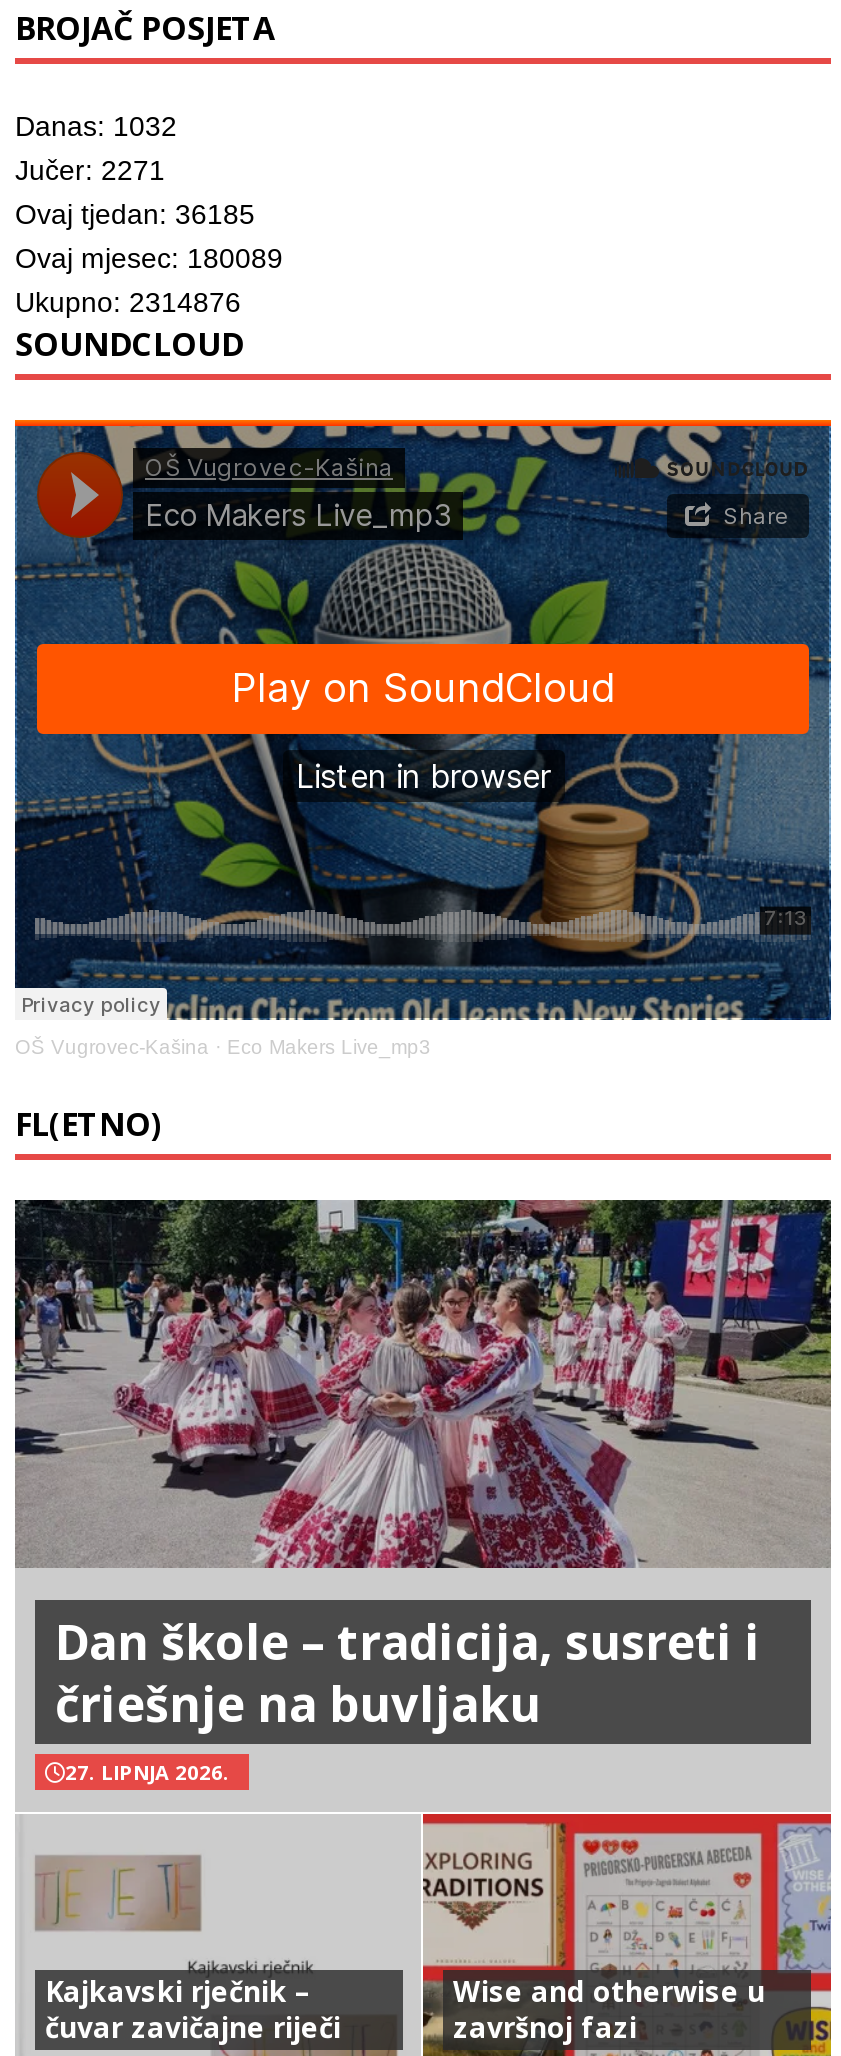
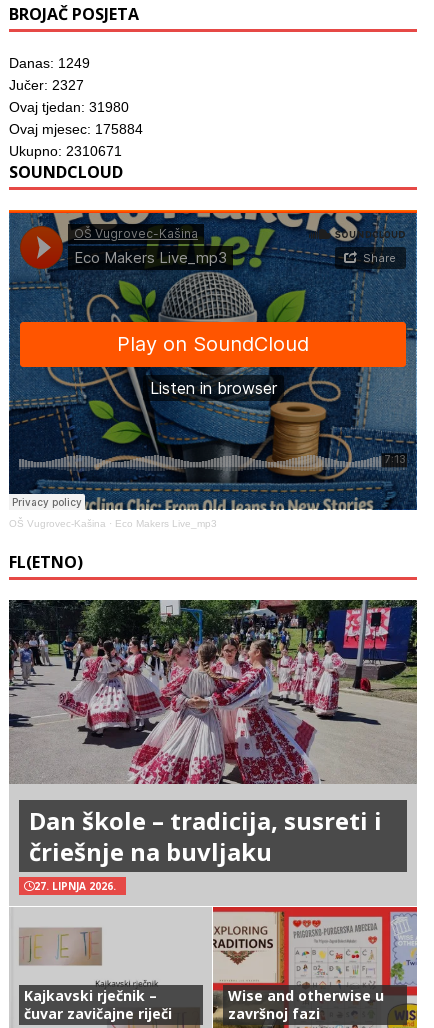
[15,111,177,143] Danas: 1032 -> [9,55,90,71] Danas: 1249
[15,155,165,187] Jučer: 2271 -> [9,77,84,93] Jučer: 2327
[15,199,255,231] Ovaj tjedan: 36185 -> [9,99,129,115] Ovaj tjedan: 31980
[15,243,283,275] Ovaj mjesec: 180089 -> [9,121,143,137] Ovaj mjesec: 175884
[15,287,241,319] Ukupno: 2314876 -> [9,143,122,159] Ukupno: 2310671

